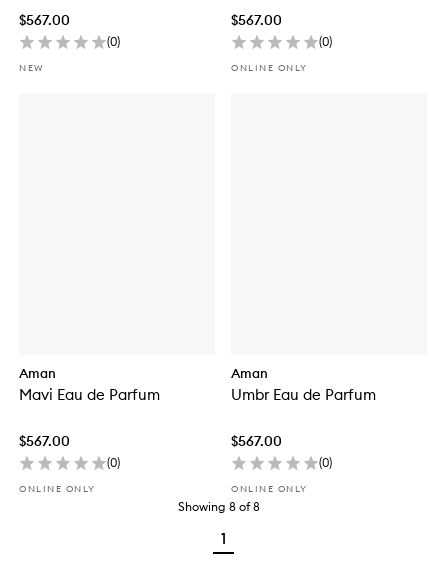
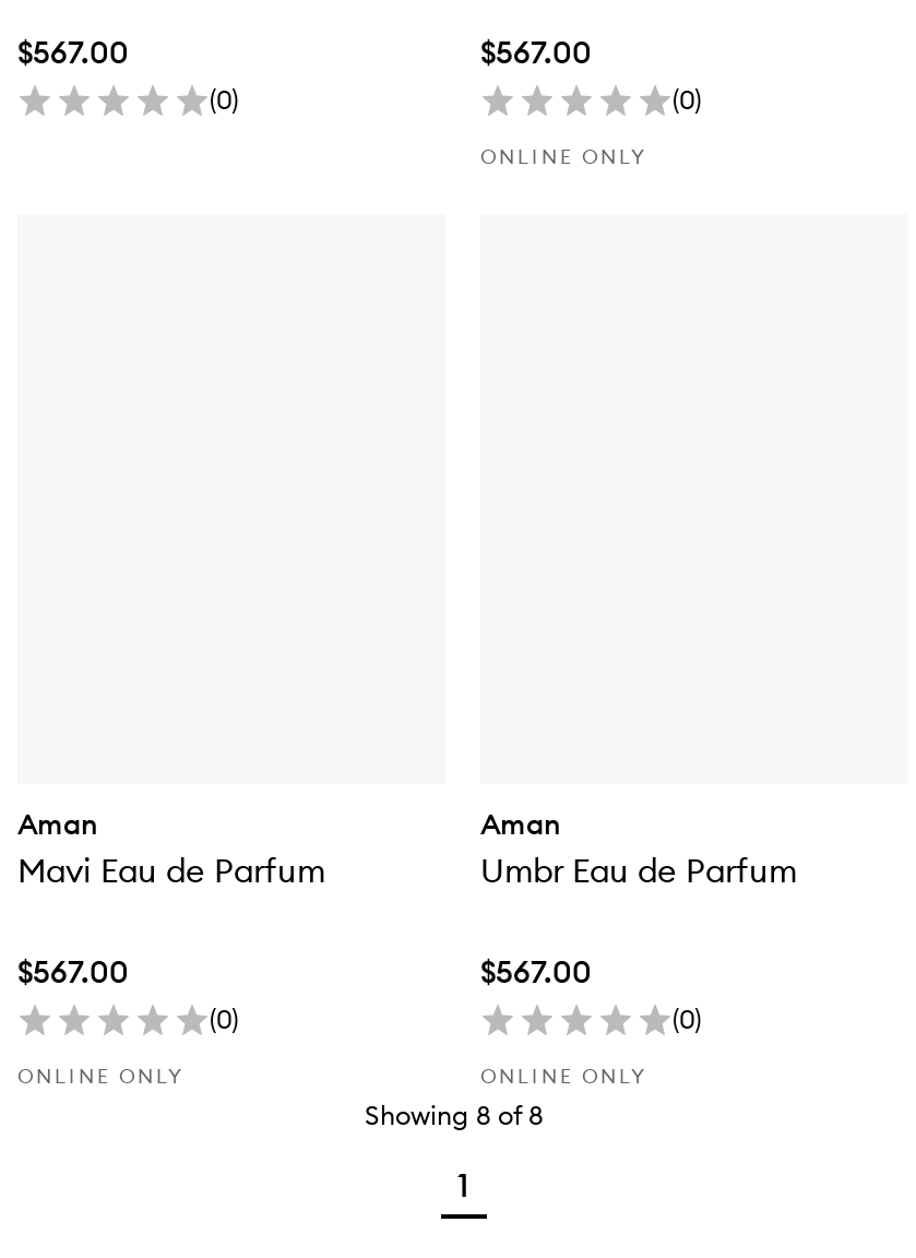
[19,62,44,73] NEW -> none

